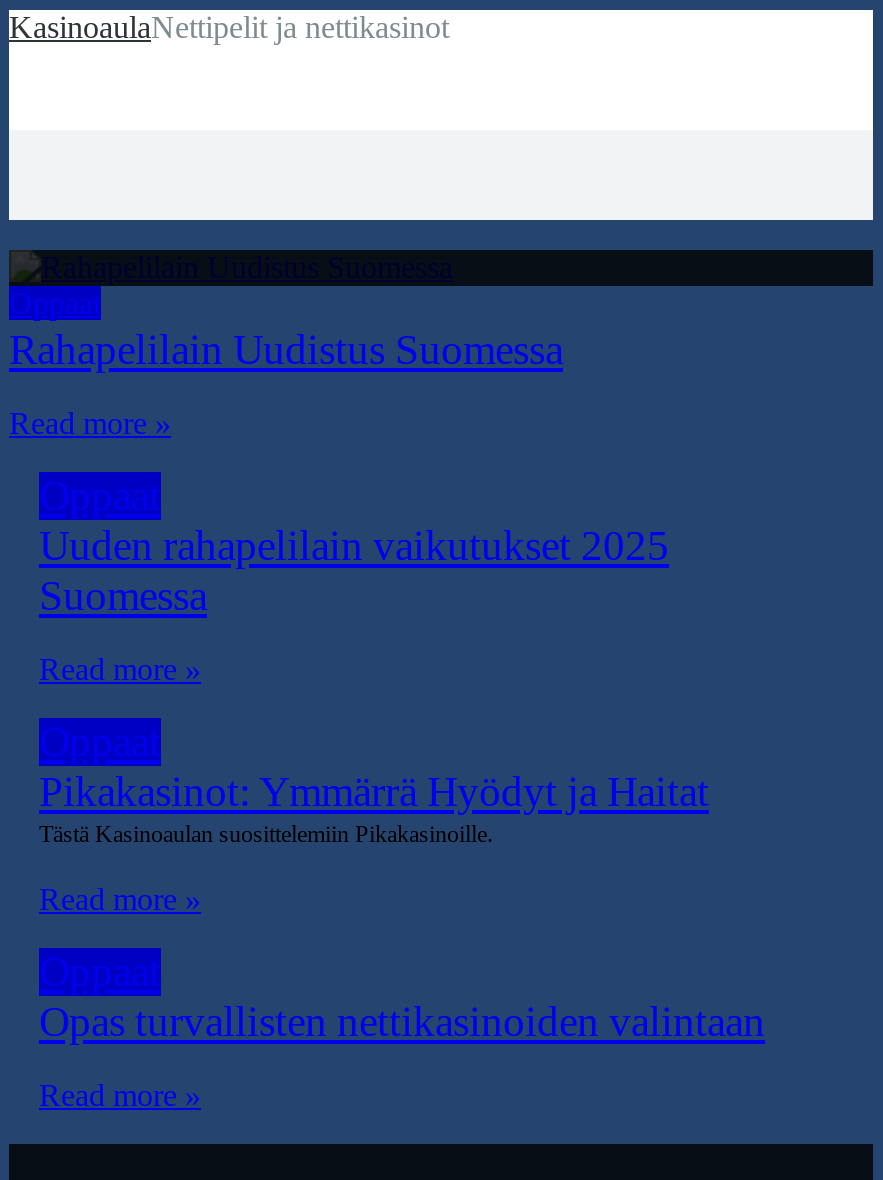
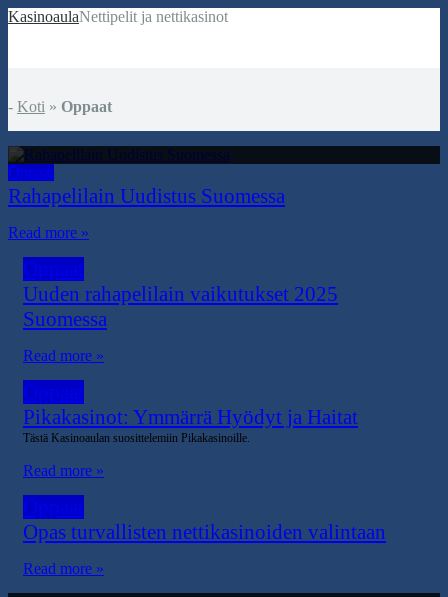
none -> [8,98,112,115] - Koti» Oppaat

